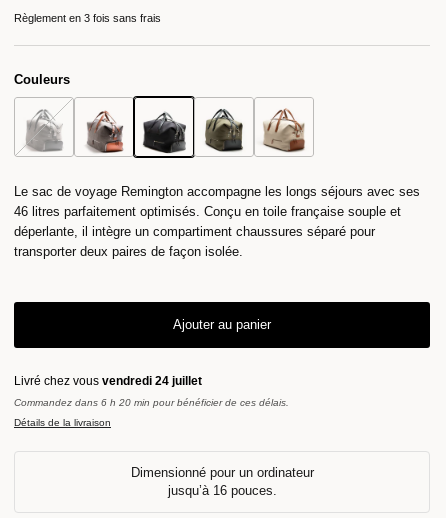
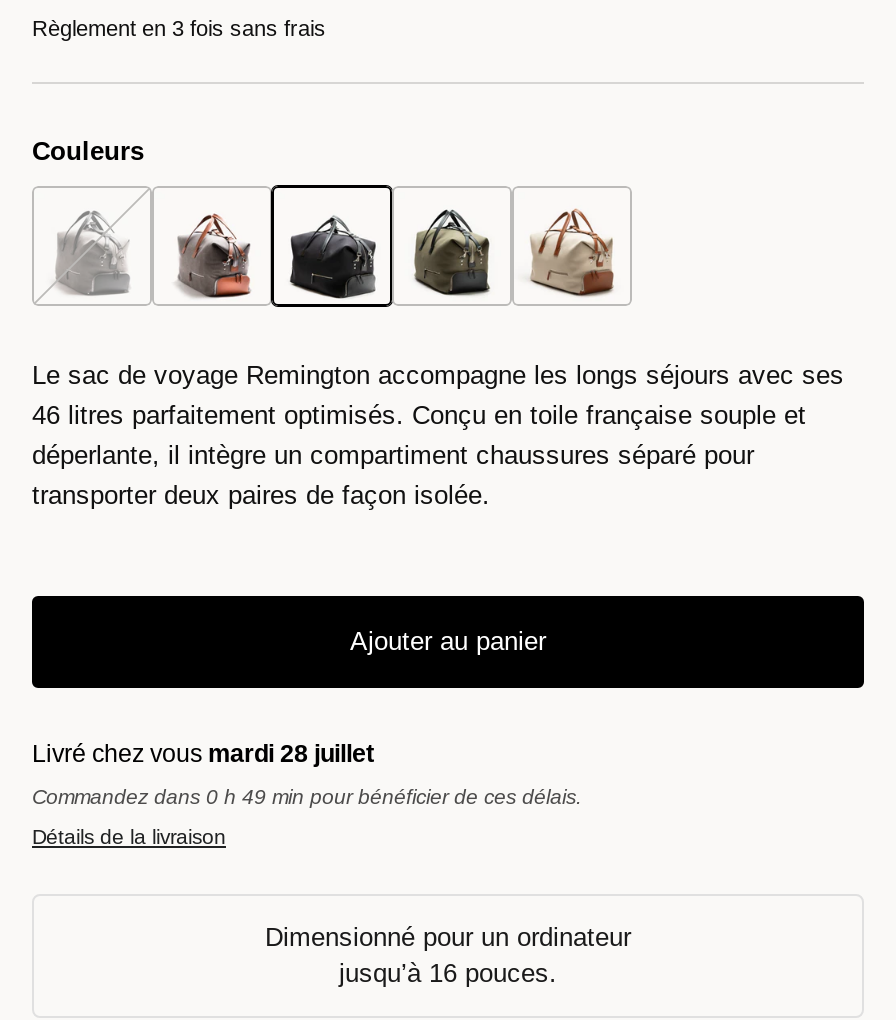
[14,374,202,388] Livré chez vous vendredi 24 juillet -> [32,739,374,767] Livré chez vous mardi 28 juillet
[14,397,289,408] Commandez dans 6 h 20 min pour bénéficier de ces délais. -> [32,785,582,807] Commandez dans 0 h 49 min pour bénéficier de ces délais.

